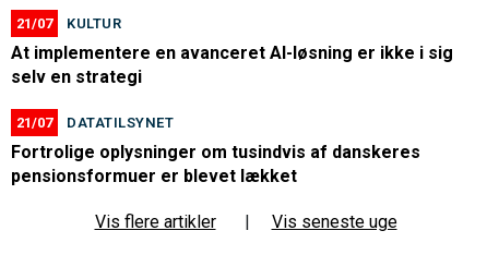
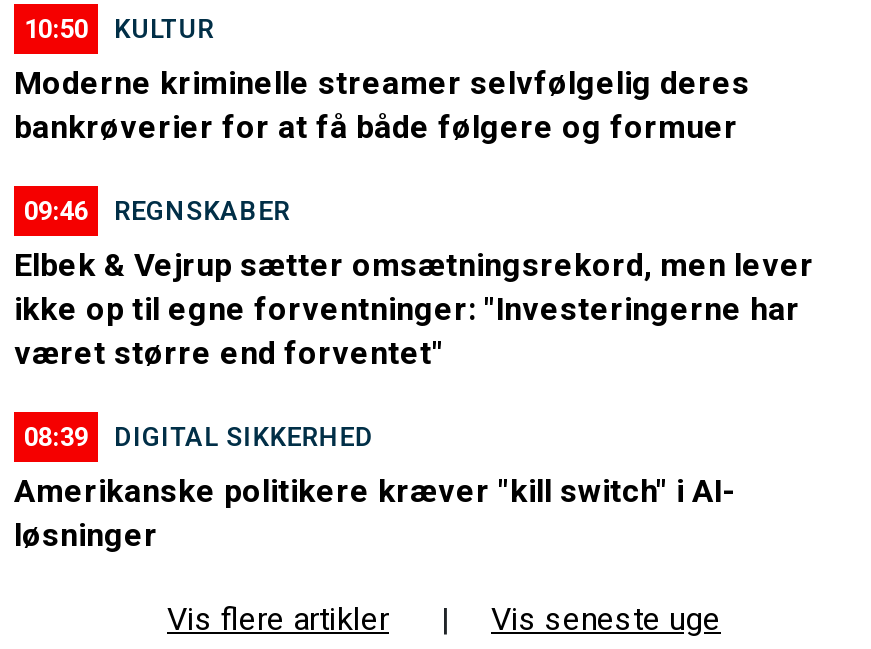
[16,15,121,31] 21/07 KULTUR -> [24,14,214,44] 10:50 KULTUR
[11,42,453,186] At implementere en avanceret AI-løsning er ikke i sig | selv en strategi | 21/07 | DATATILSYNET | Fortrolige oplysninger om tusindvis af danskeres | pensionsformuer er blevet lækket -> [14,64,814,554] Moderne kriminelle streamer selvfølgelig deres | bankrøverier for at få både følgere og formuer | 09:46 | REGNSKABER | Elbek & Vejrup sætter omsætningsrekord, men lever | ikke op til egne forventninger: "Investeringerne har | været større end forventet" | 08:39 | DIGITAL SIKKERHED | Amerikanske politikere kræver "kill switch" i AI- | løsninger

